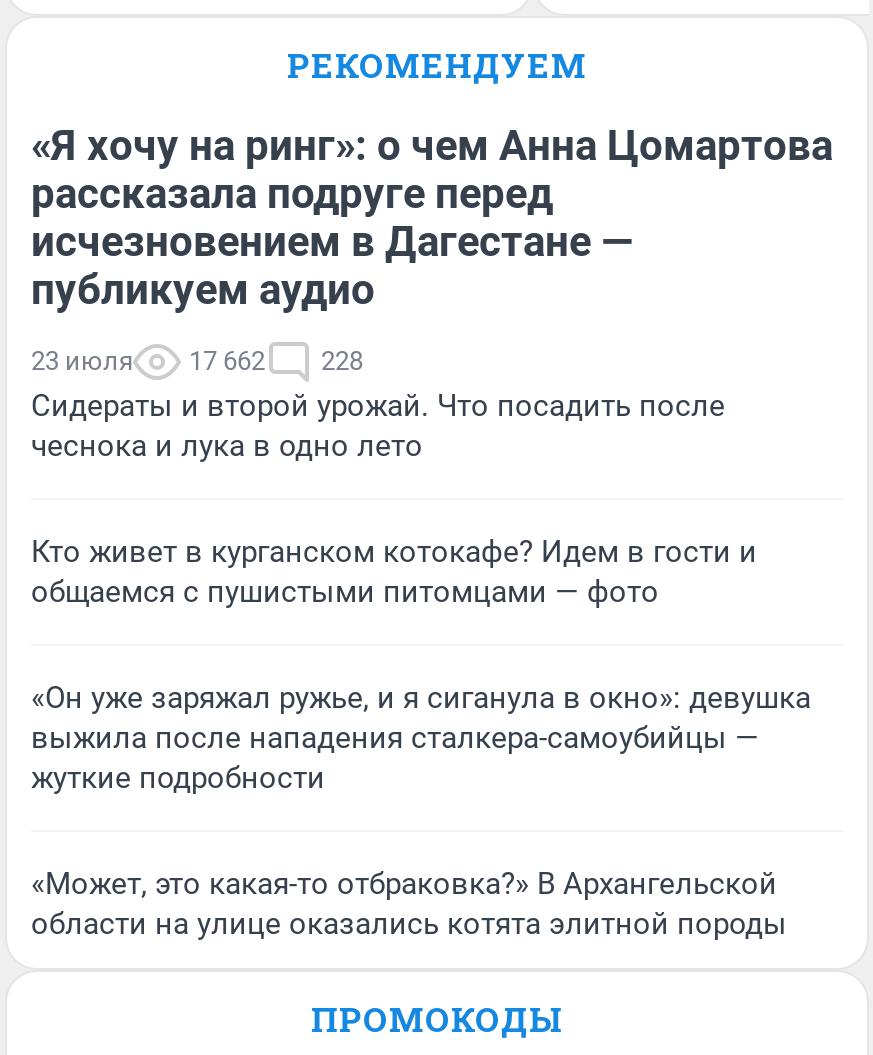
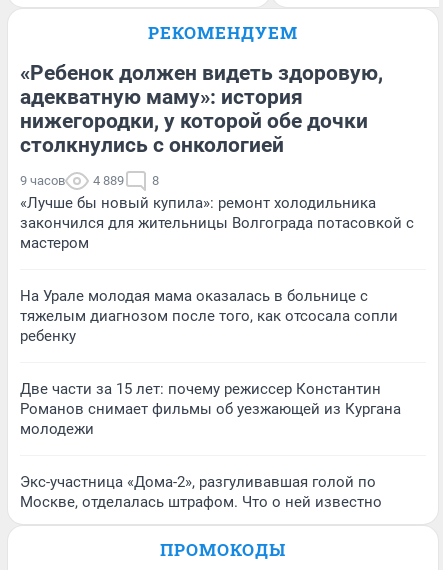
[31,121,833,313] «Я хочу на ринг»: о чем Анна Цомартова | рассказала подруге перед | исчезновением в Дагестане — | публикуем аудио -> [20,61,383,157] «Ребенок должен видеть здоровую, | адекватную маму»: история | нижегородки, у которой обе дочки | столкнулись с онкологией
[31,345,725,463] 23 июля | 17 662 | 228 | Сидераты и второй урожай. Что посадить после | чеснока и лука в одно лето -> [20,173,414,252] 9 часов | 4 889 | 8 | «Лучше бы новый купила»: ремонт холодильника | закончился для жительницы Волгограда потасовкой с | мастером
[31,533,757,609] Кто живет в курганском котокафе? Идем в гости и | общаемся с пушистыми питомцами — фото -> [20,287,398,345] На Урале молодая мама оказалась в больнице с | тяжелым диагнозом после того, как отсосала сопли | ребенку
[31,679,811,795] «Он уже заряжал ружье, и я сиганула в окно»: девушка | выжила после нападения сталкера-самоубийцы — | жуткие подробности -> [20,380,401,438] Две части за 15 лет: почему режиссер Константин | Романов снимает фильмы об уезжающей из Кургана | молодежи
[31,865,787,941] «Может, это какая-то отбраковка?» В Архангельской | области на улице оказались котята элитной породы -> [20,473,382,511] Экс-участница «Дома-2», разгуливавшая голой по | Москве, отделалась штрафом. Что о ней известно

